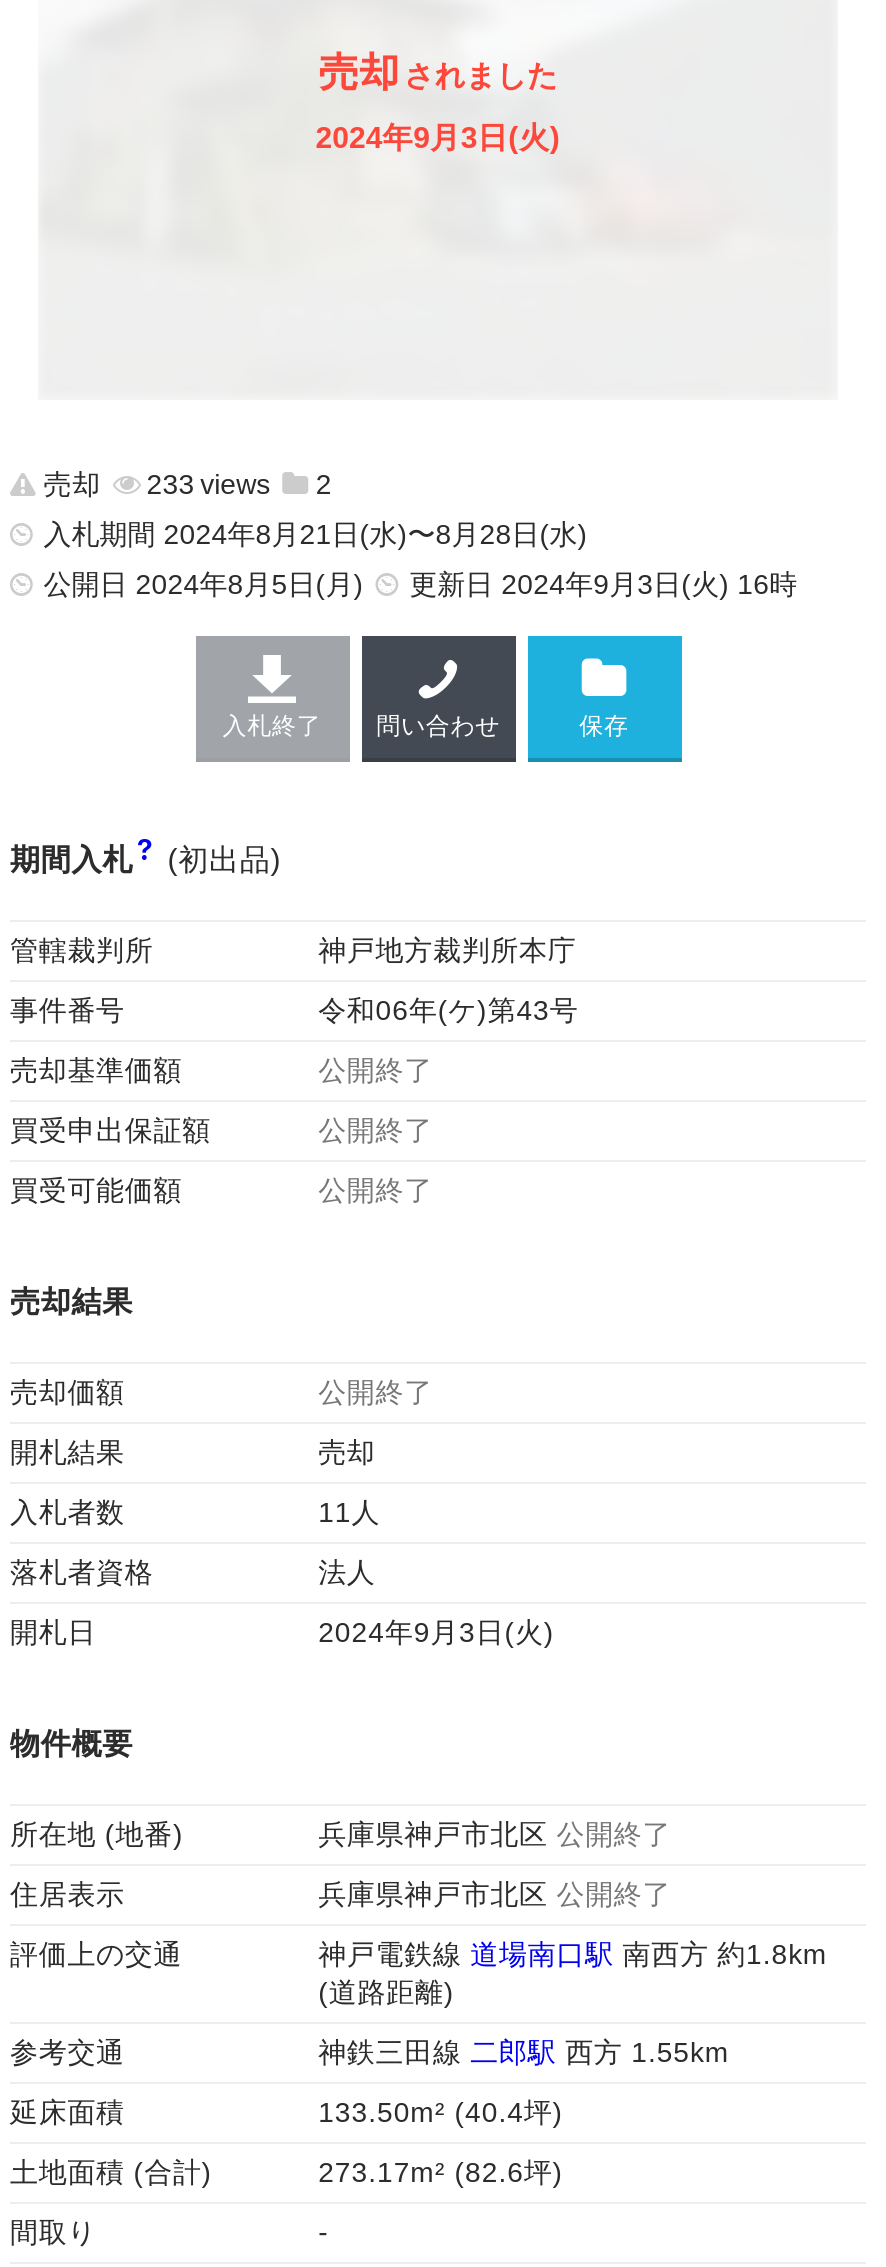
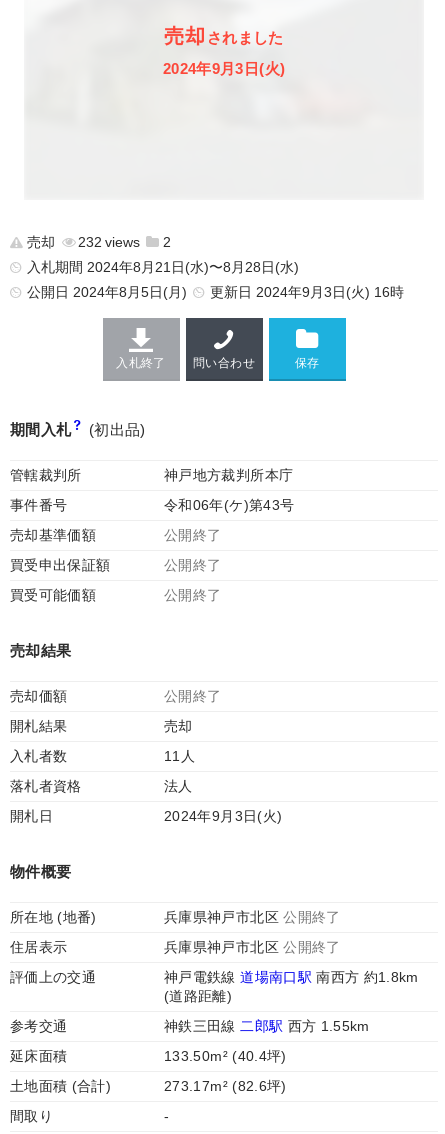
[44,468,195,500] 売却 233 -> [27,234,102,250] 売却 232

